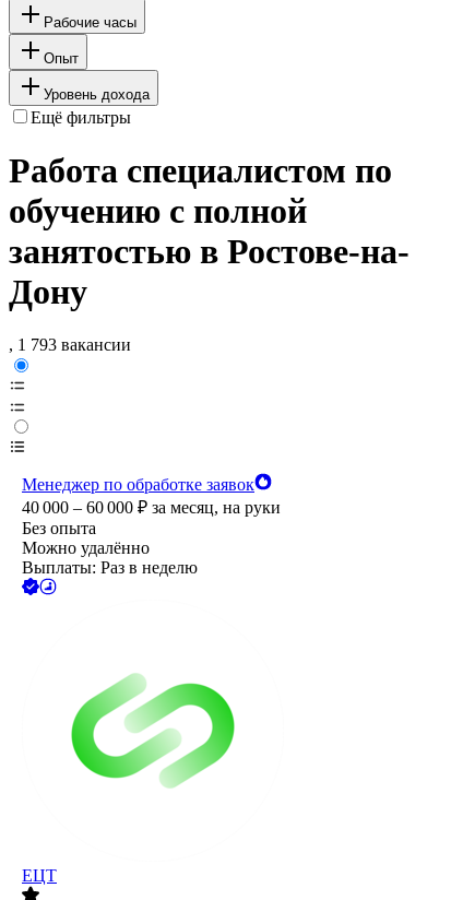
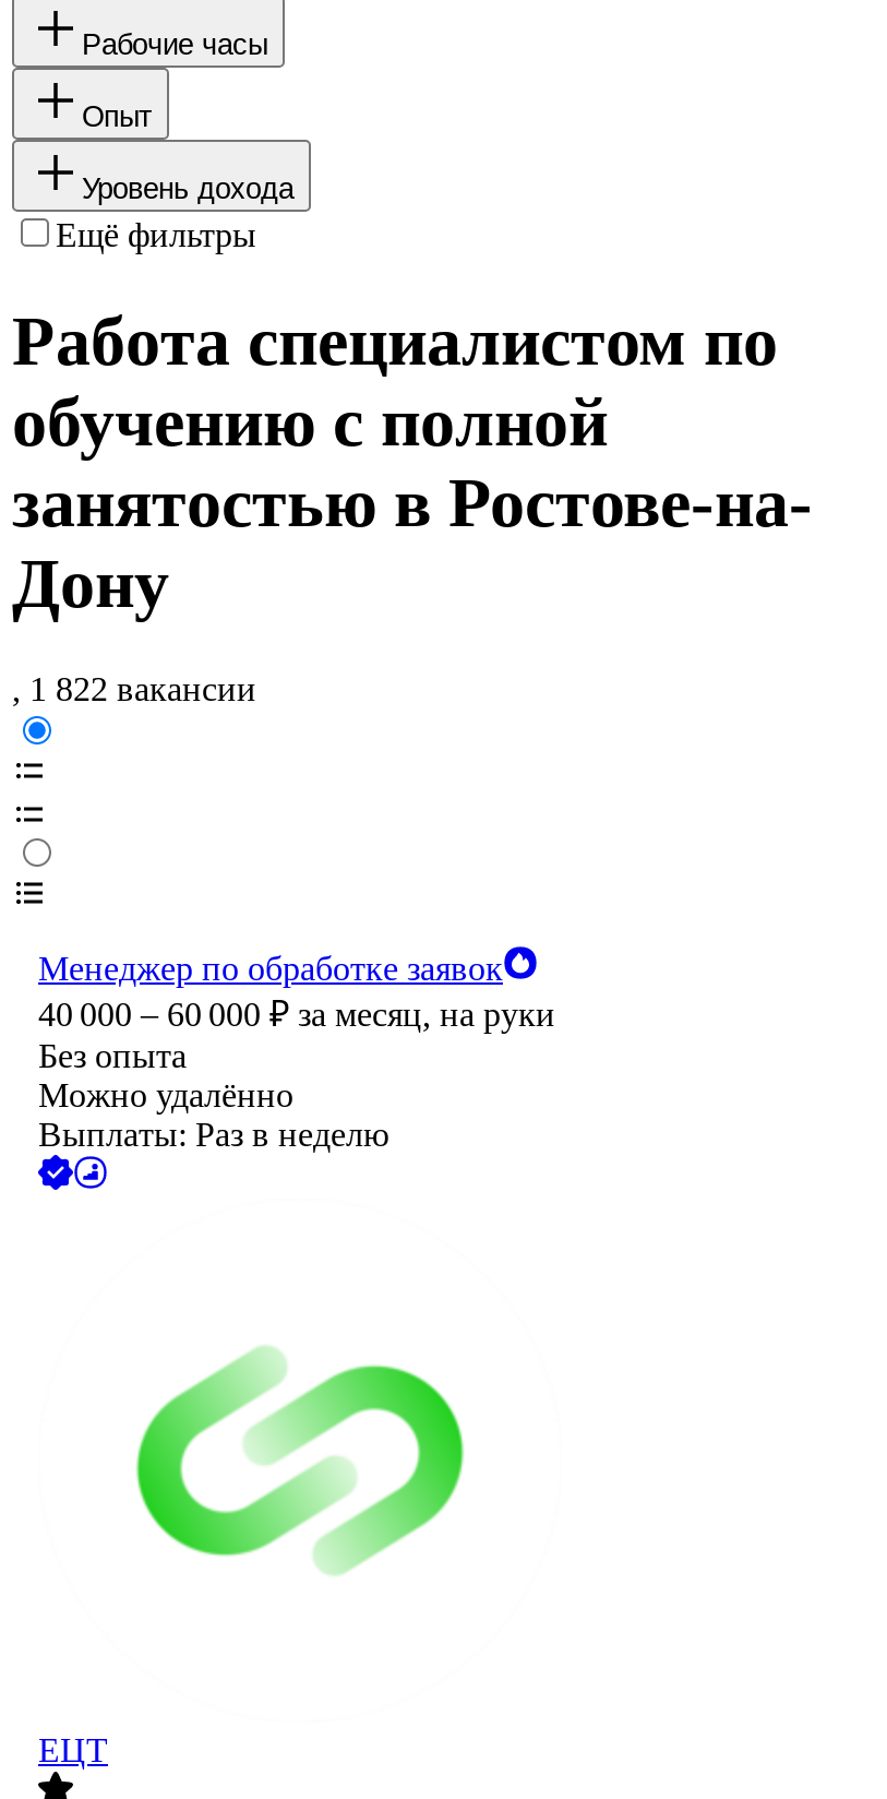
[9,336,131,354] , 1 793 вакансии -> [12,671,256,708] , 1 822 вакансии

